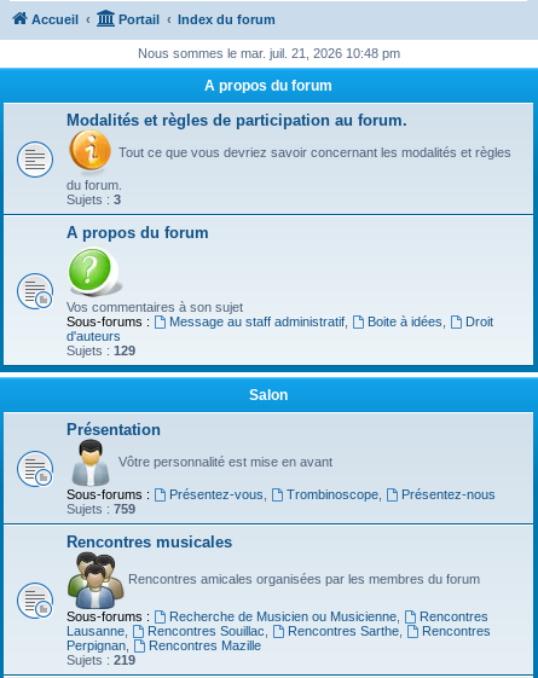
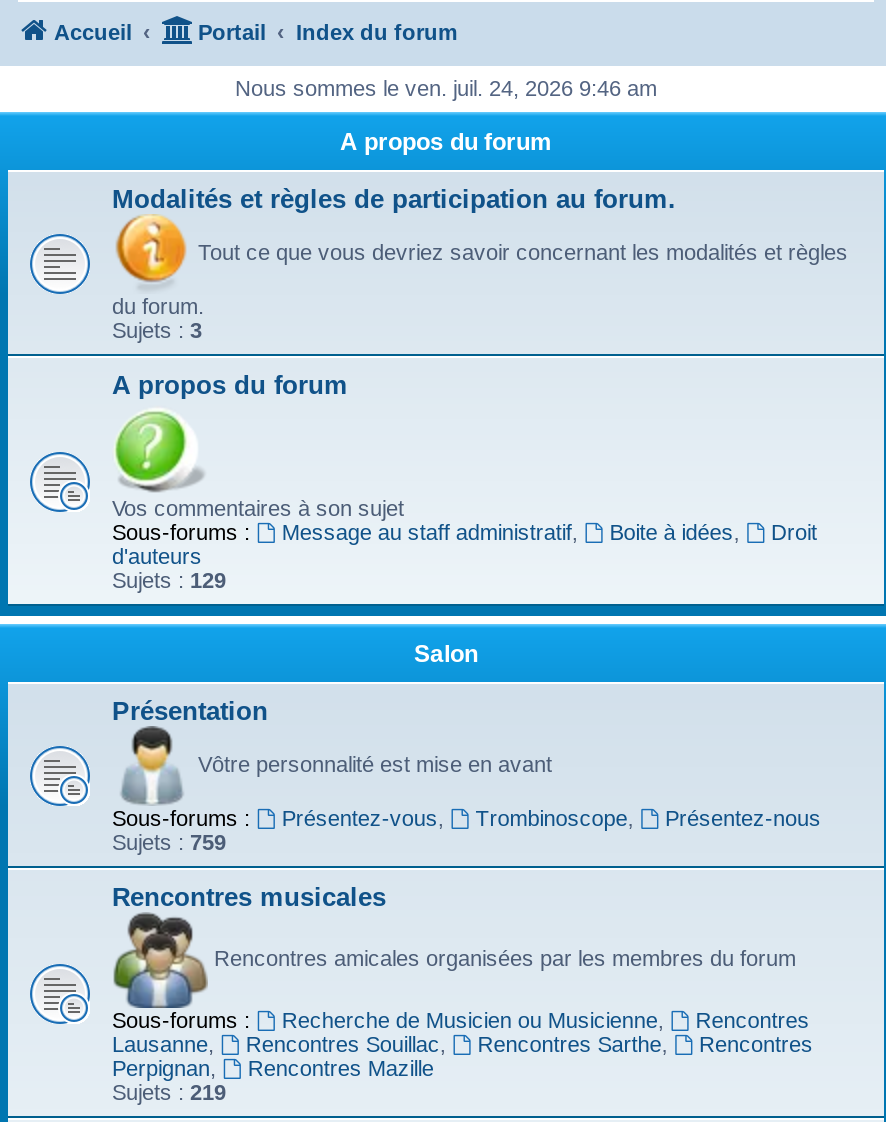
[137,46,400,60] Nous sommes le mar. juil. 21, 2026 10:48 pm -> [235,76,657,100] Nous sommes le ven. juil. 24, 2026 9:46 am

